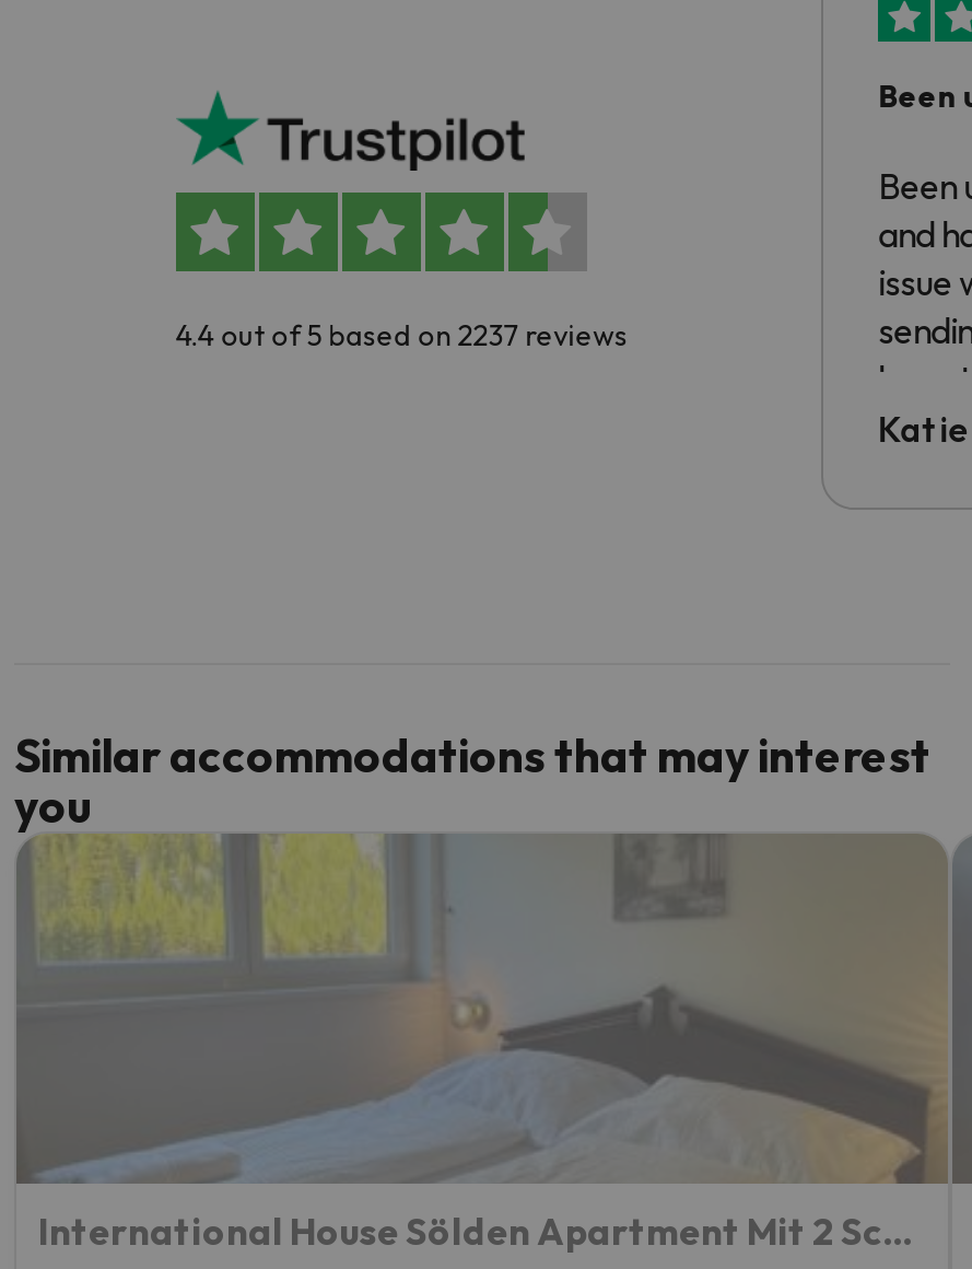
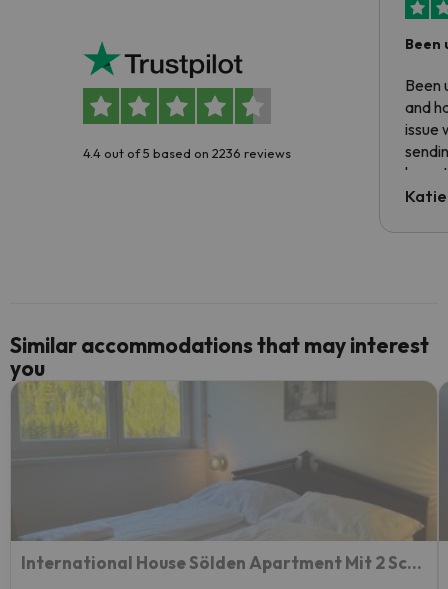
[175,317,628,352] 4.4 out of 5 based on 2237 reviews -> [83,145,291,161] 4.4 out of 5 based on 2236 reviews

